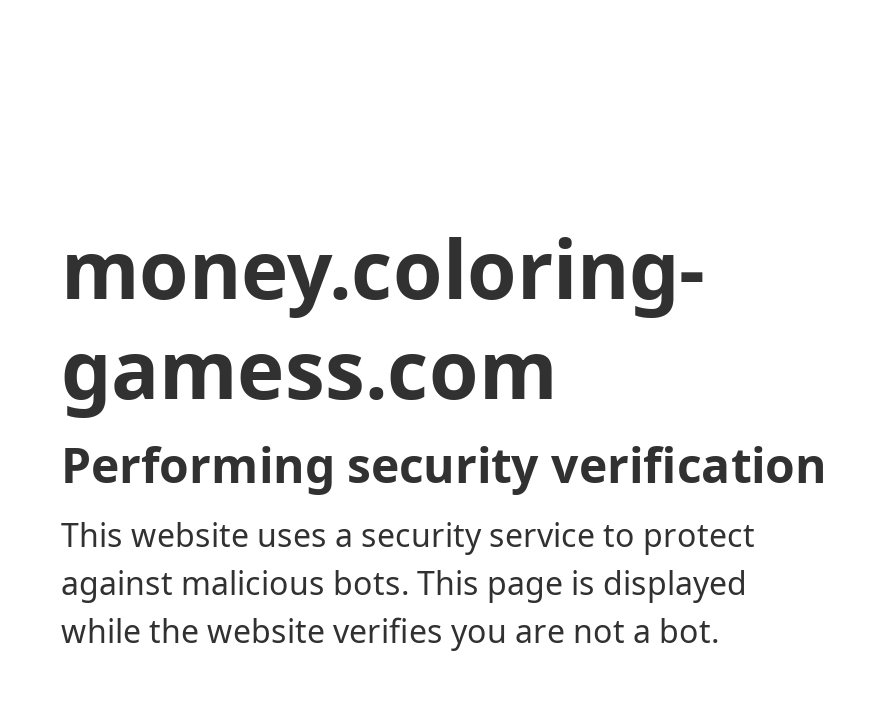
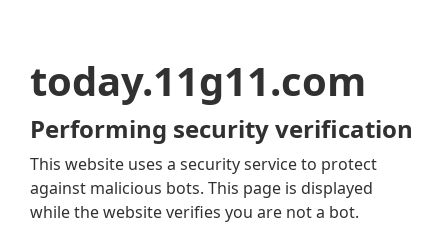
[61,213,705,423] money.coloring- | gamess.com -> [30,53,366,108] today.11g11.com

